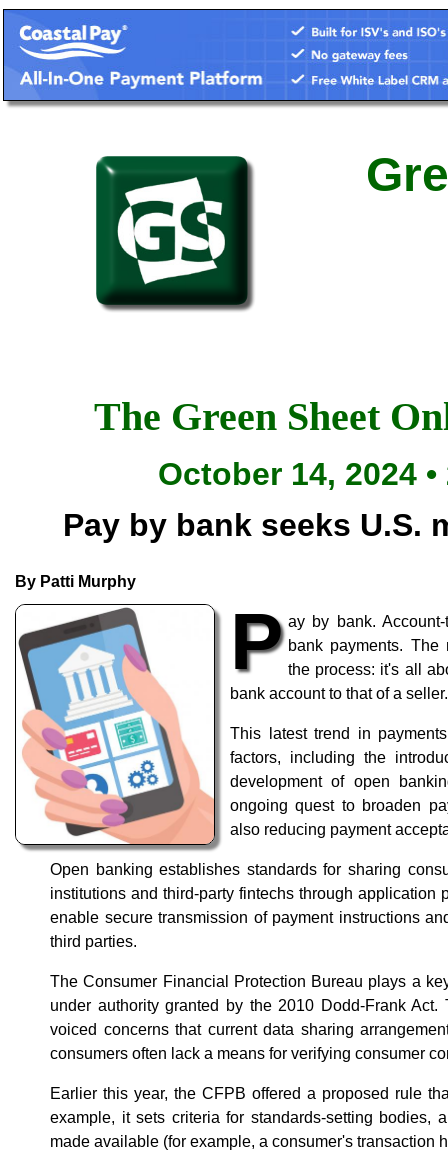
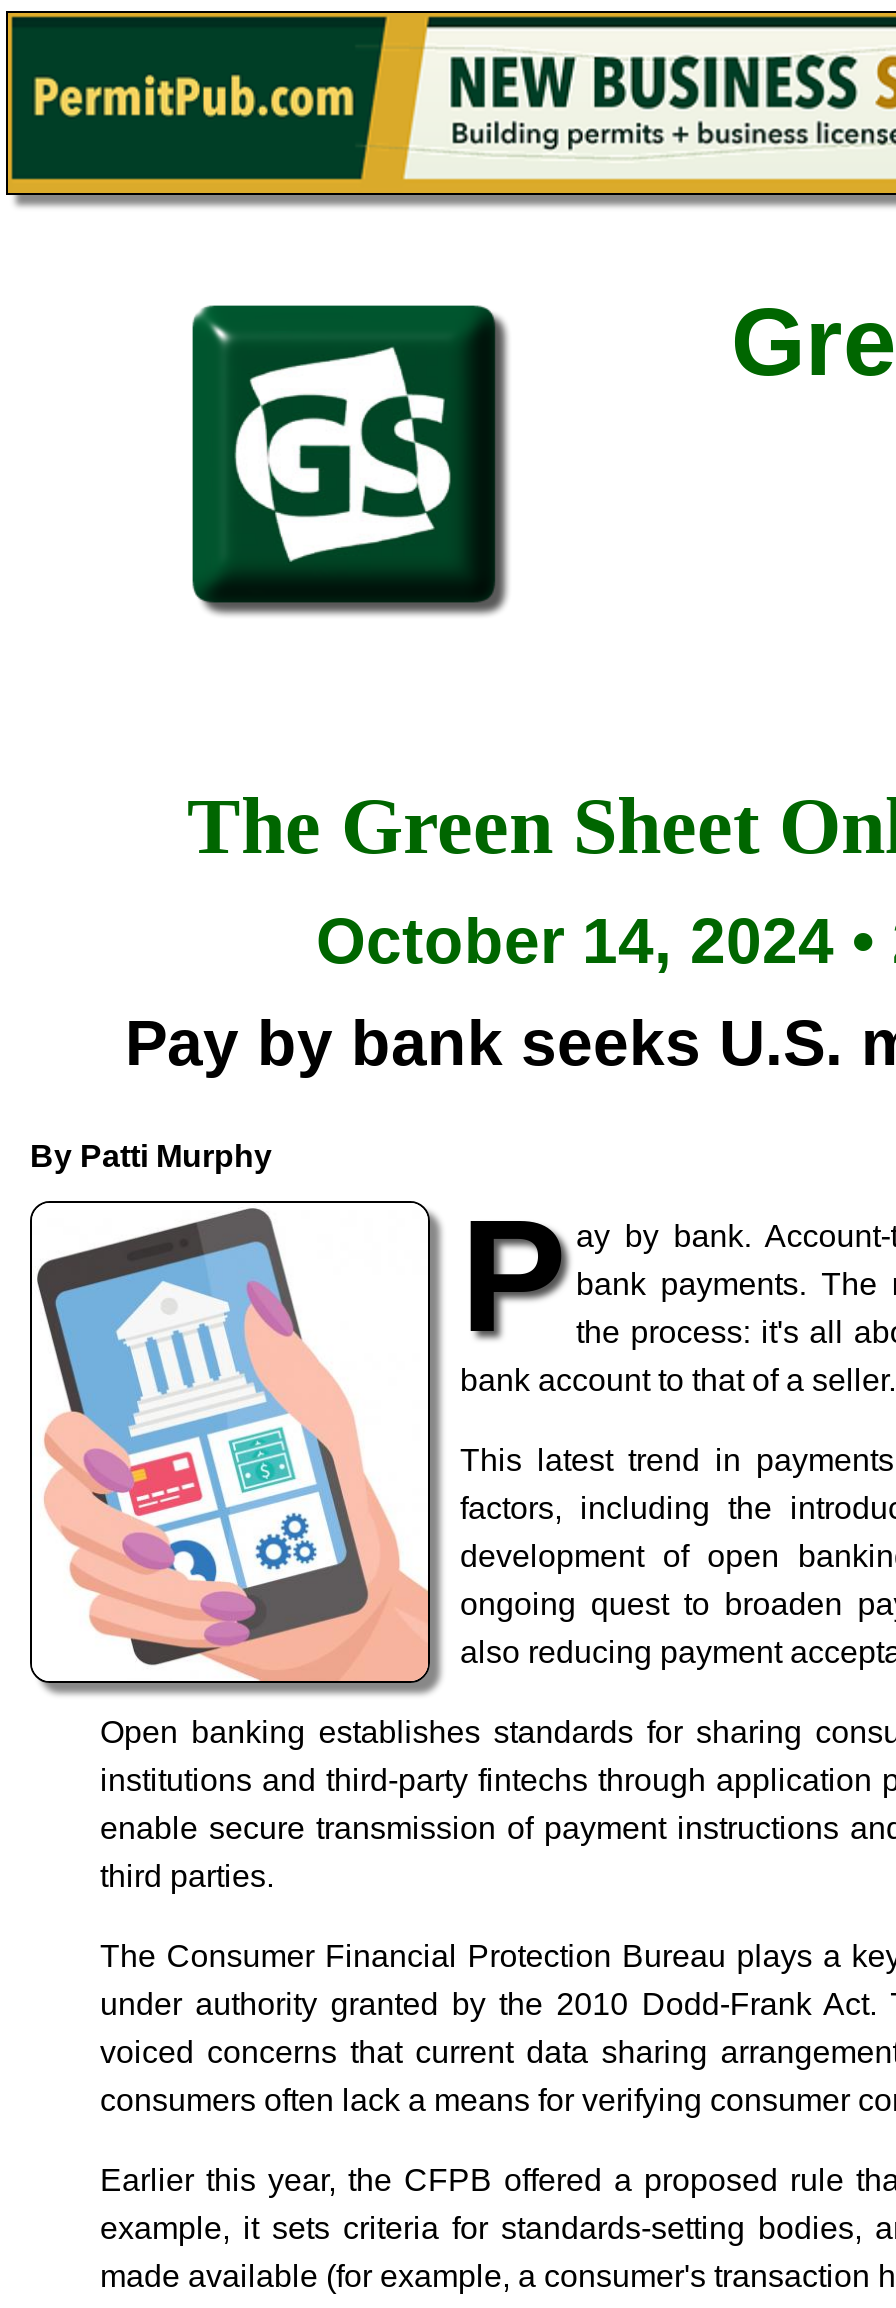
[3,9,445,101] [image] -> [6,11,890,195] [image]

